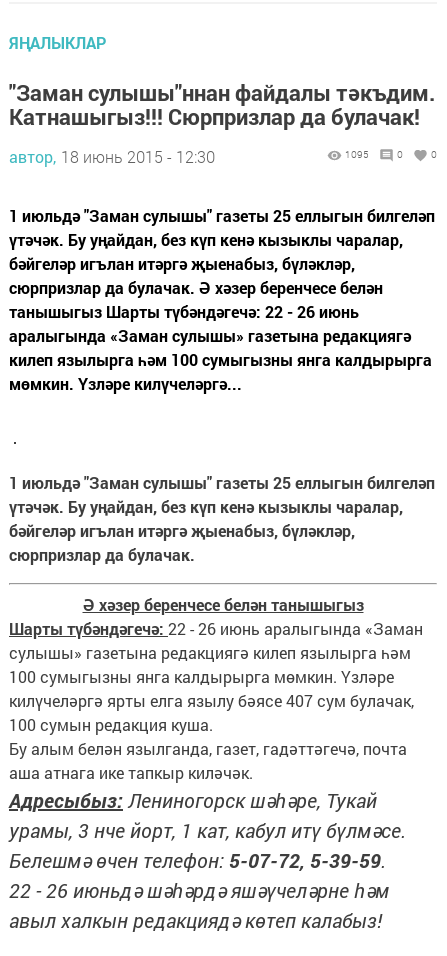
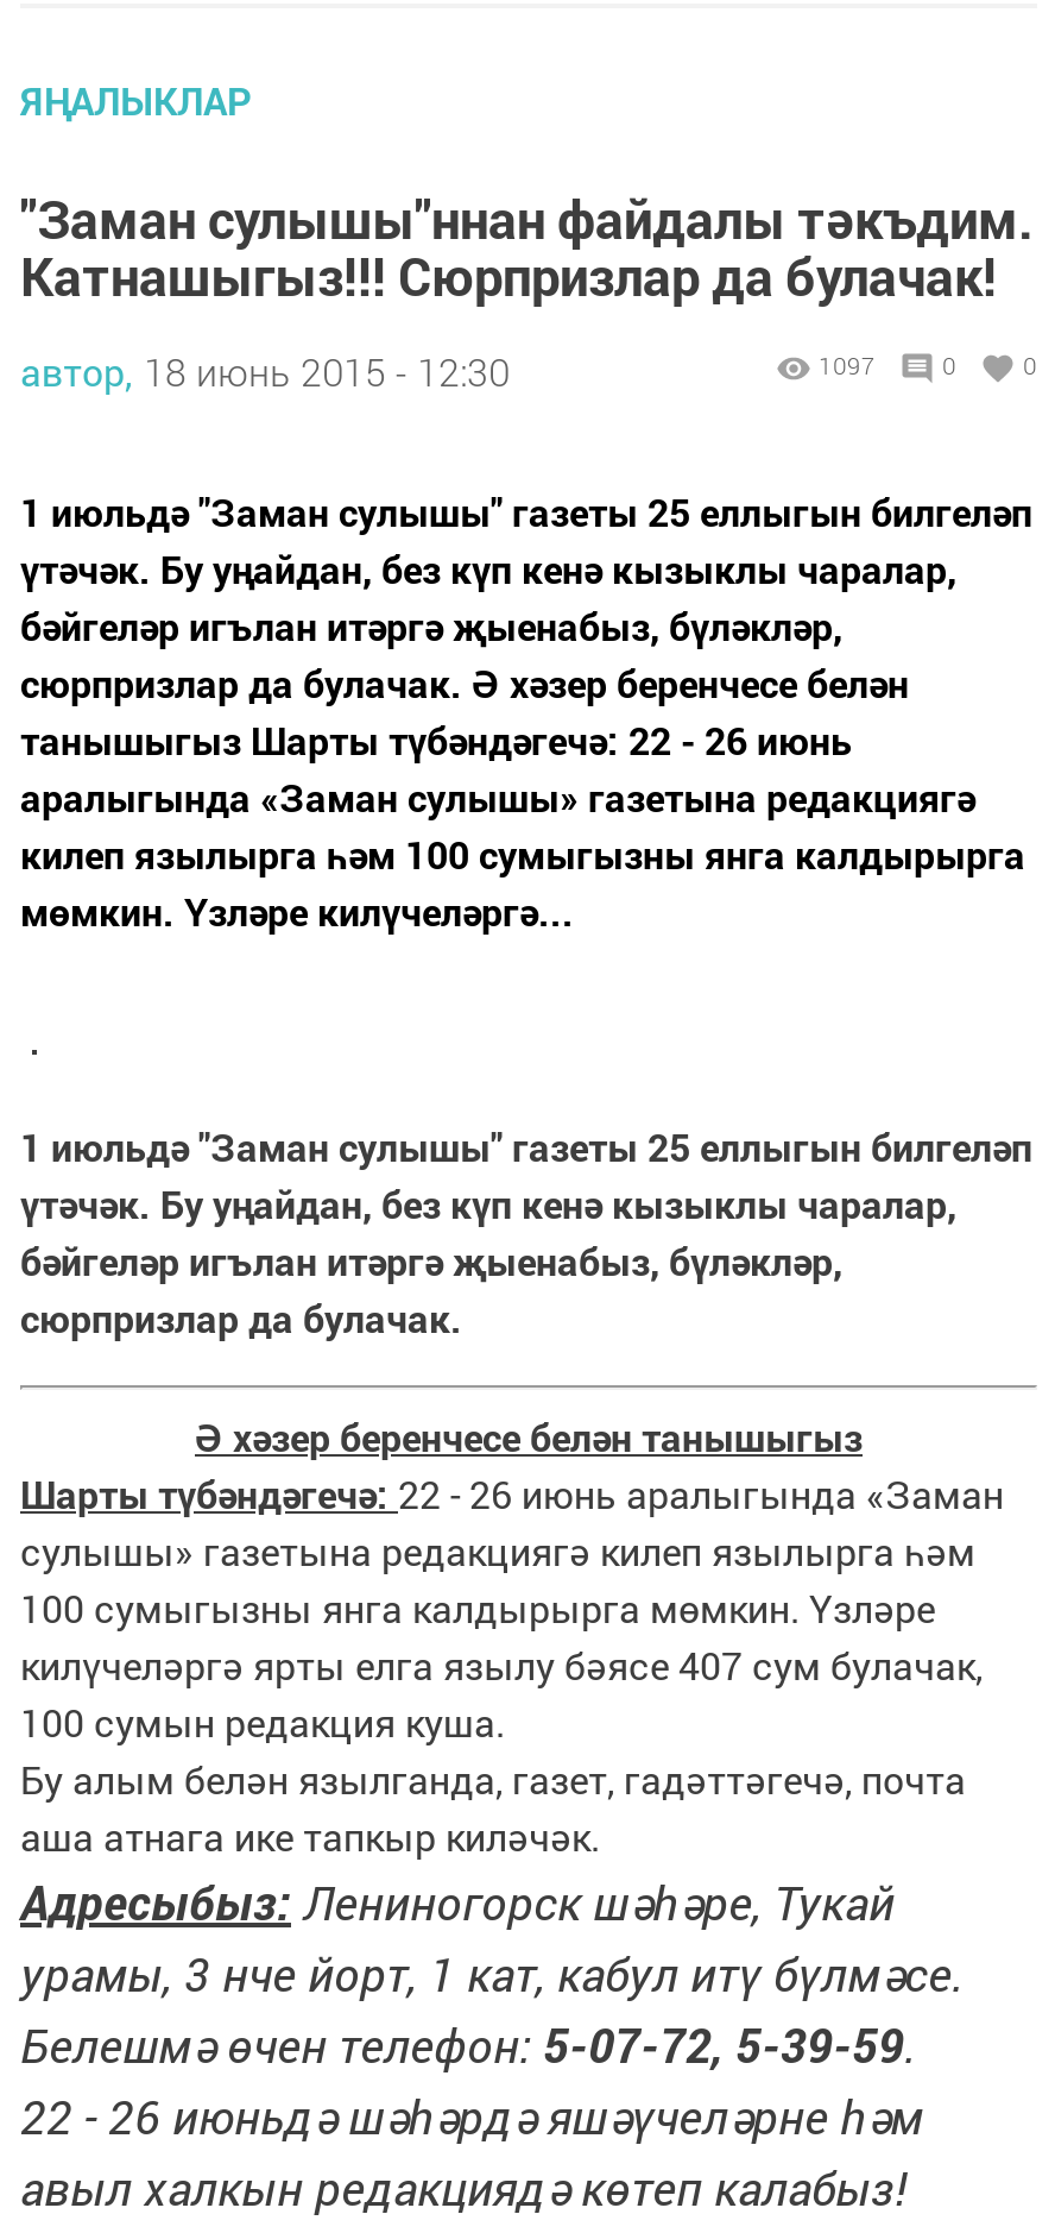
[345,148,369,161] 1095 -> [819,351,876,382] 1097

